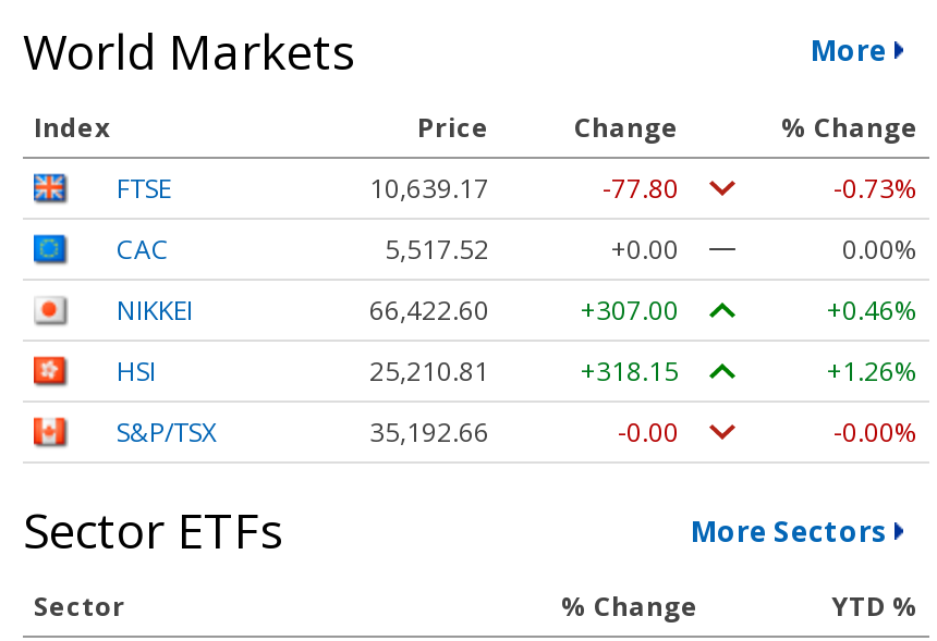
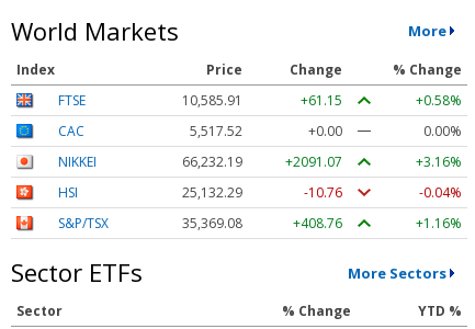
[369,169,489,206] 10,639.17 -> [182,90,242,109] 10,585.91
[603,169,679,206] -77.80 -> [301,90,342,109] +61.15
[833,169,918,206] -0.73% -> [416,90,462,109] +0.58%
[369,291,489,328] 66,422.60 -> [182,152,242,171] 66,232.19
[581,291,679,328] +307.00 -> [285,152,342,171] +2091.07
[827,291,918,328] +0.46% -> [416,152,462,171] +3.16%
[369,352,489,389] 25,210.81 -> [182,183,242,201] 25,132.29
[581,352,679,389] +318.15 -> [304,183,342,201] -10.76
[827,352,918,389] +1.26% -> [419,183,462,201] -0.04%
[369,412,489,449] 35,192.66 -> [182,213,242,232] 35,369.08
[618,412,679,449] -0.00 -> [293,213,342,232] +408.76
[833,412,918,449] -0.00% -> [416,213,462,232] +1.16%

